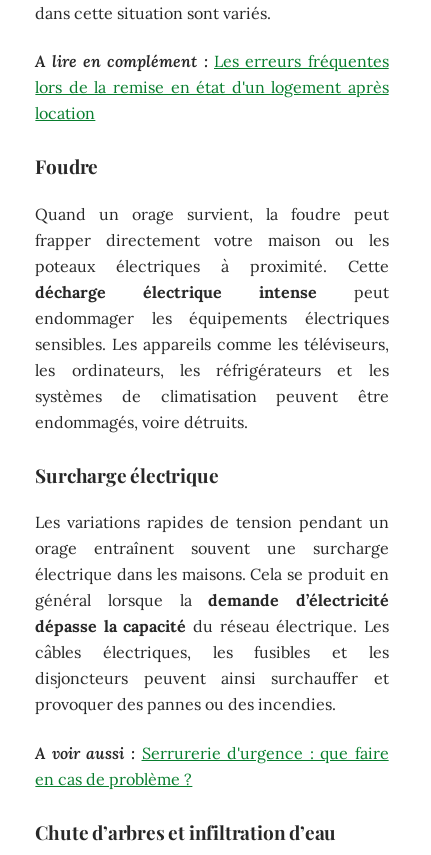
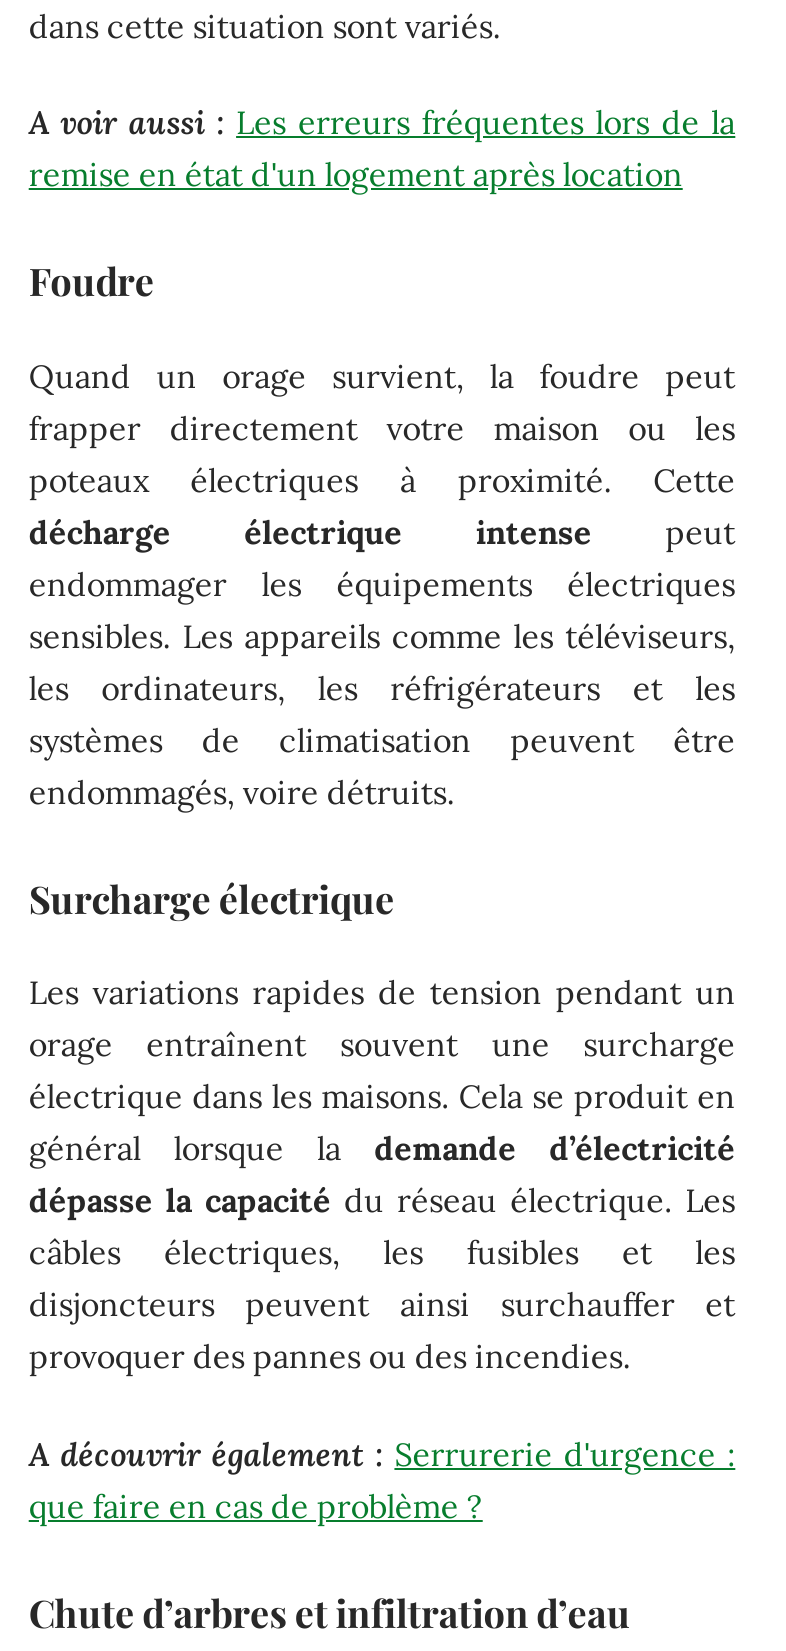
[35,51,389,123] A lire en complément : Les erreurs fréquentes | lors de la remise en état d'un logement après | location -> [29,103,735,195] A voir aussi : Les erreurs fréquentes lors de la | remise en état d'un logement après location
[35,743,389,789] A voir aussi : Serrurerie d'urgence : que faire | en cas de problème ? -> [29,1434,735,1526] A découvrir également : Serrurerie d'urgence : | que faire en cas de problème ?

